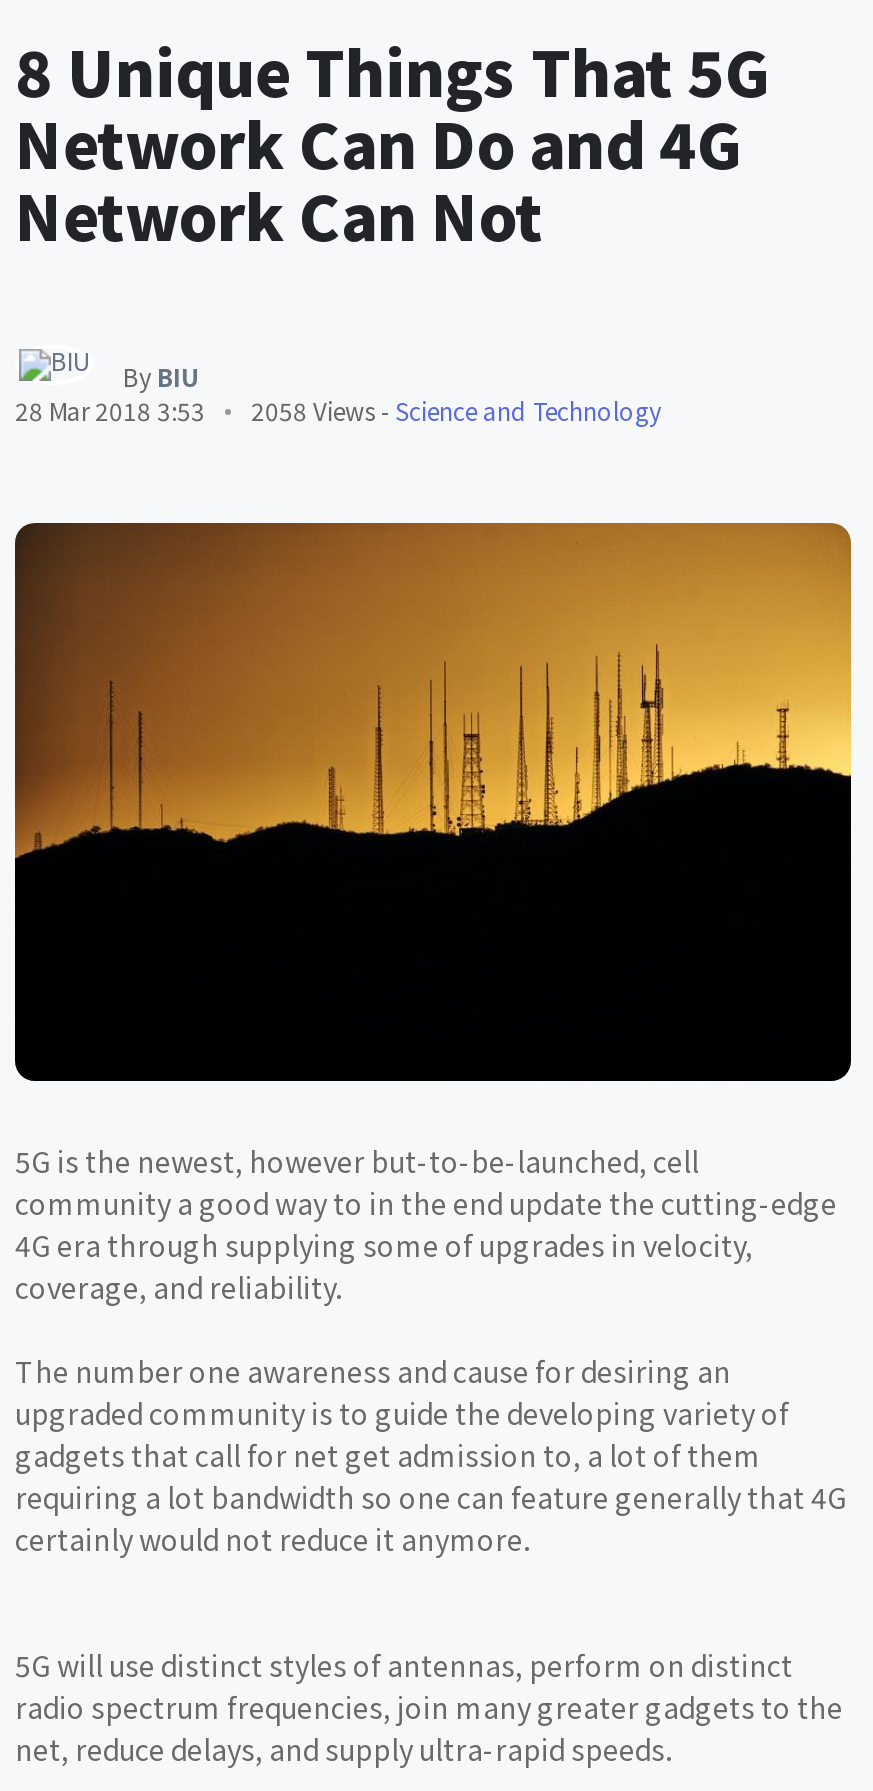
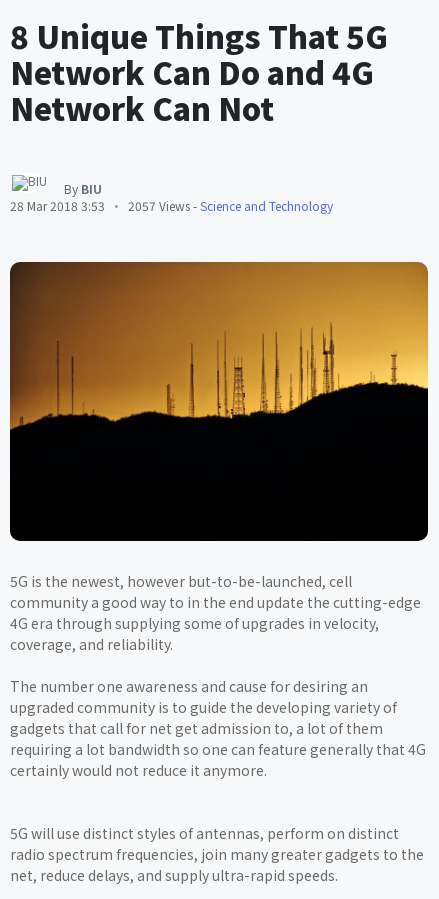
[251,394,661,428] 2058 Views - Science and Technology -> [128,197,333,214] 2057 Views - Science and Technology

